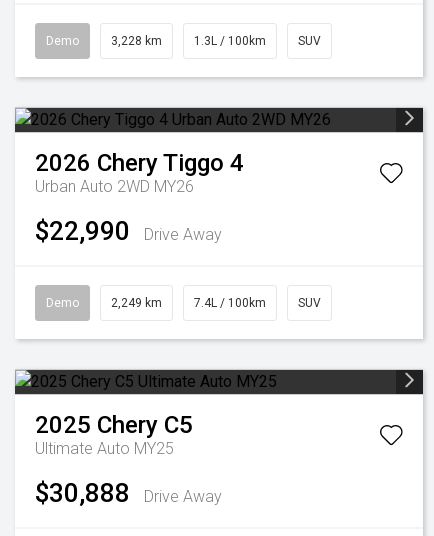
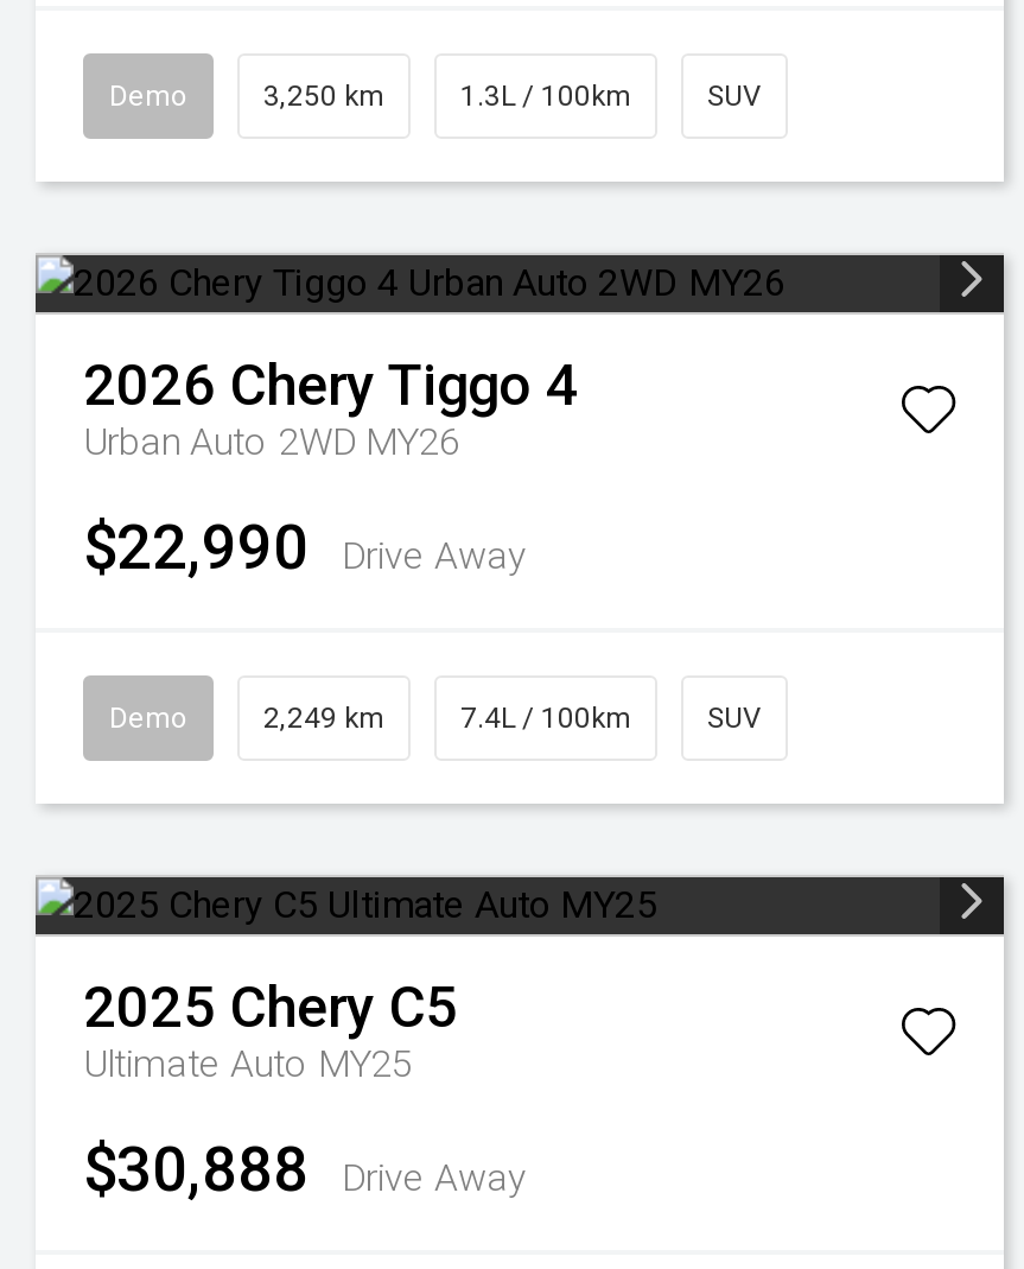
[111,34,162,48] 3,228 km -> [263,80,384,113] 3,250 km

